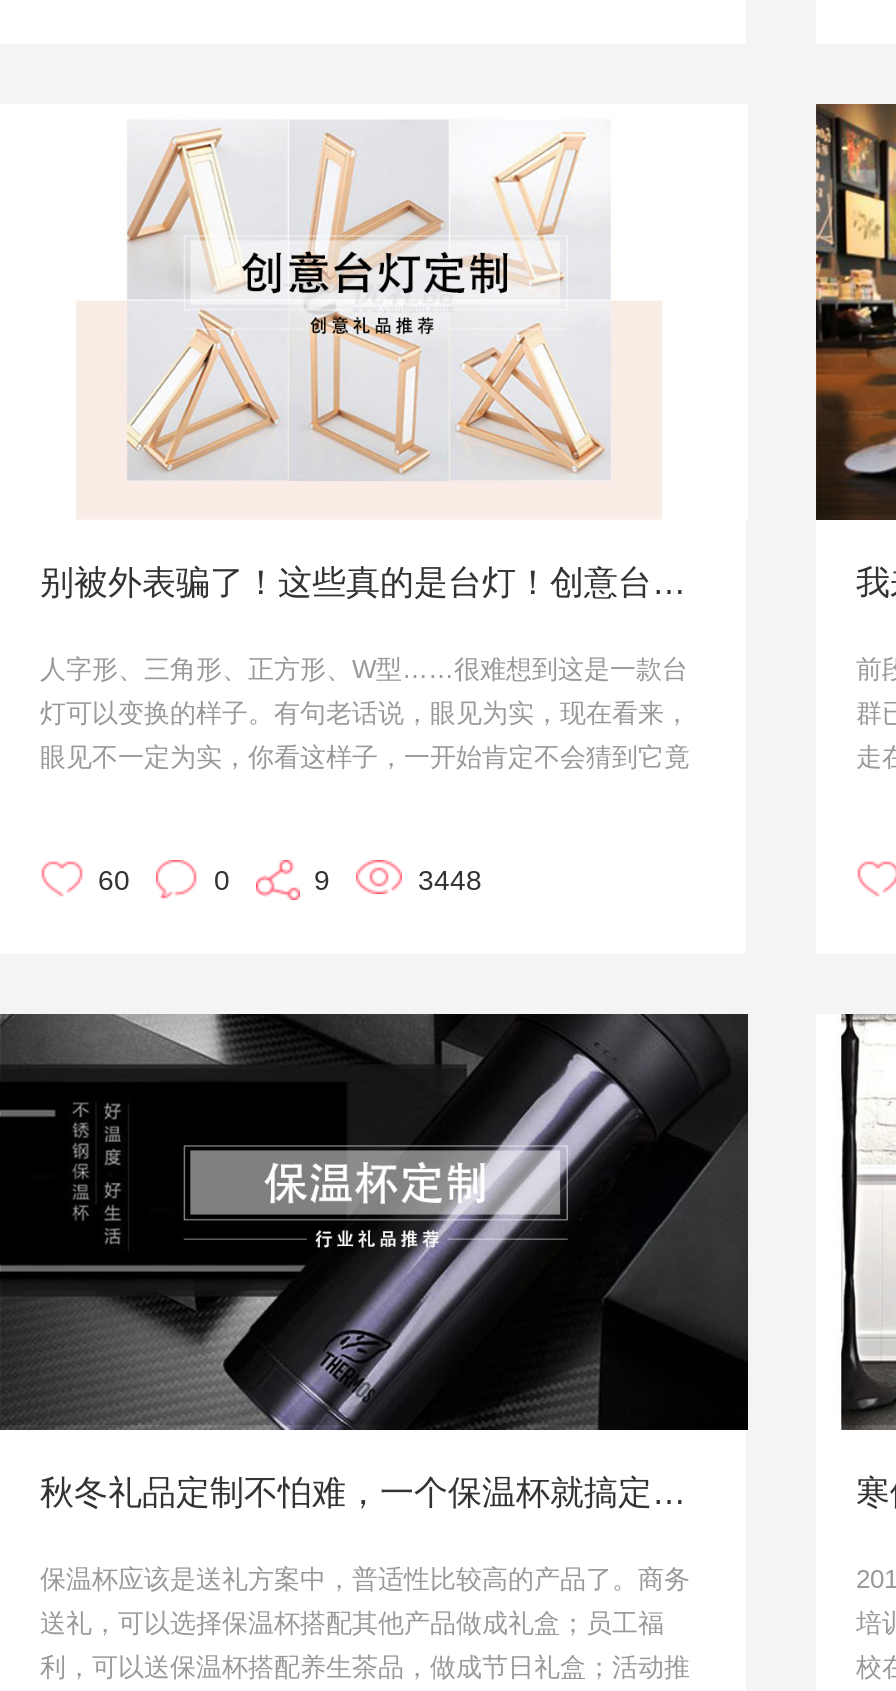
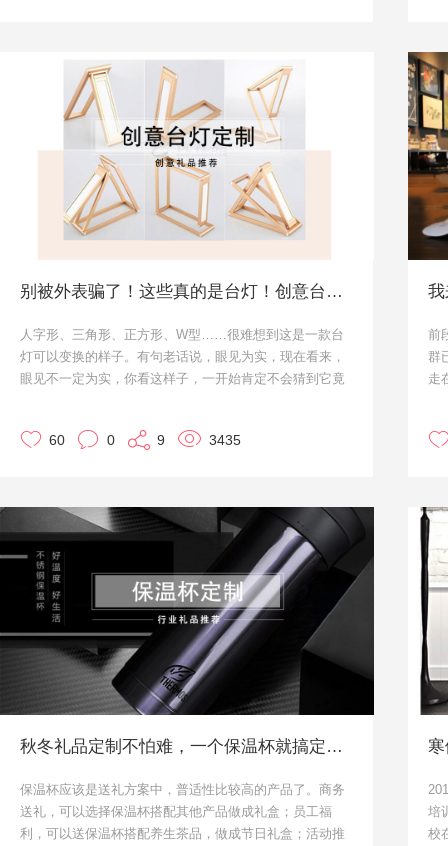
[418,864,482,896] 3448 -> [209,432,241,448] 3435

